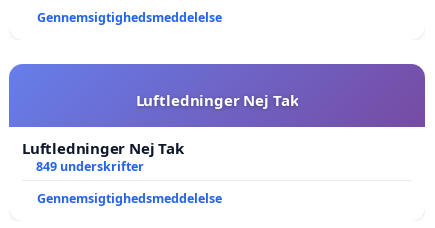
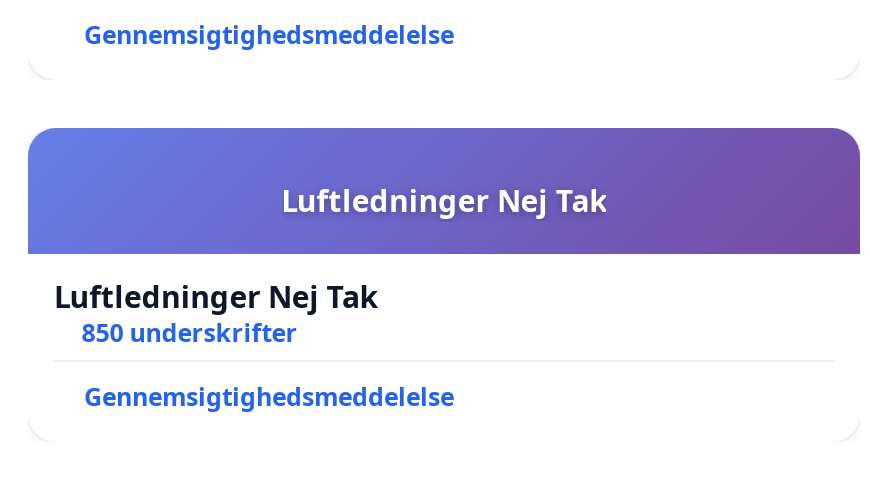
[36,158,144,175] 849 underskrifter -> [82,317,298,351] 850 underskrifter

